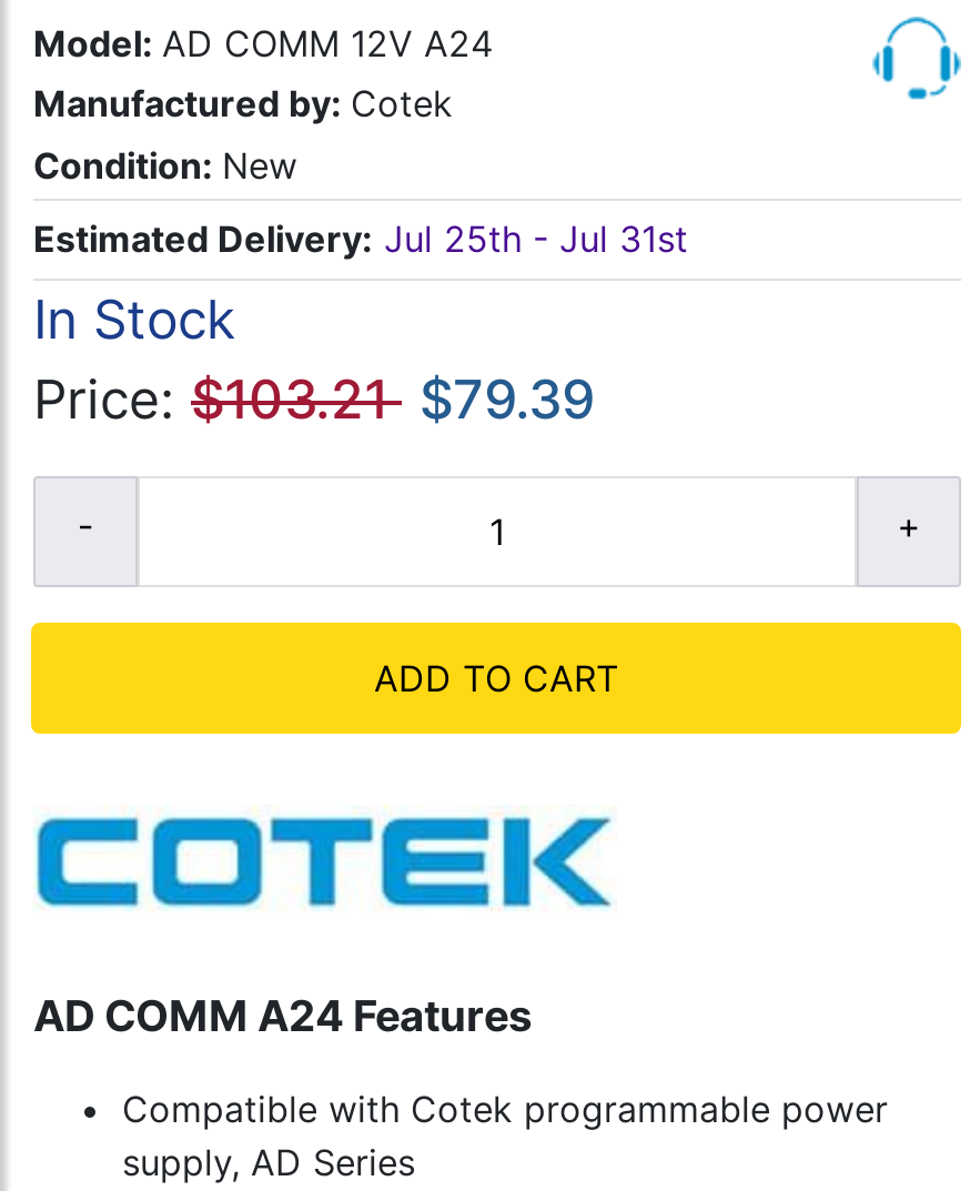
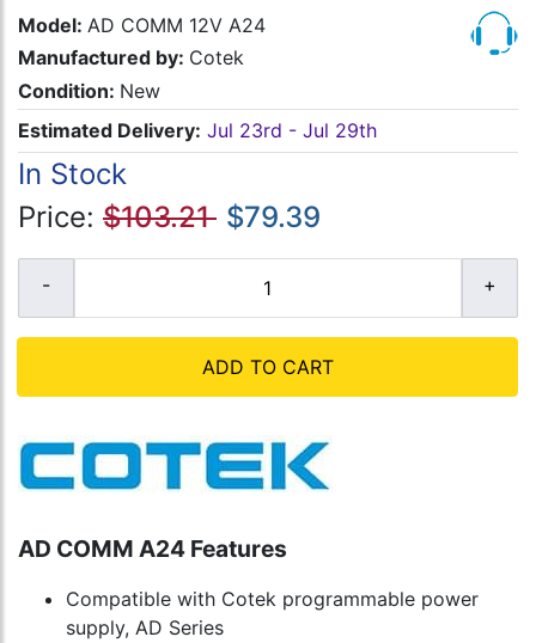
[33,218,688,262] Estimated Delivery: Jul 25th - Jul 31st -> [18,119,377,143] Estimated Delivery: Jul 23rd - Jul 29th

